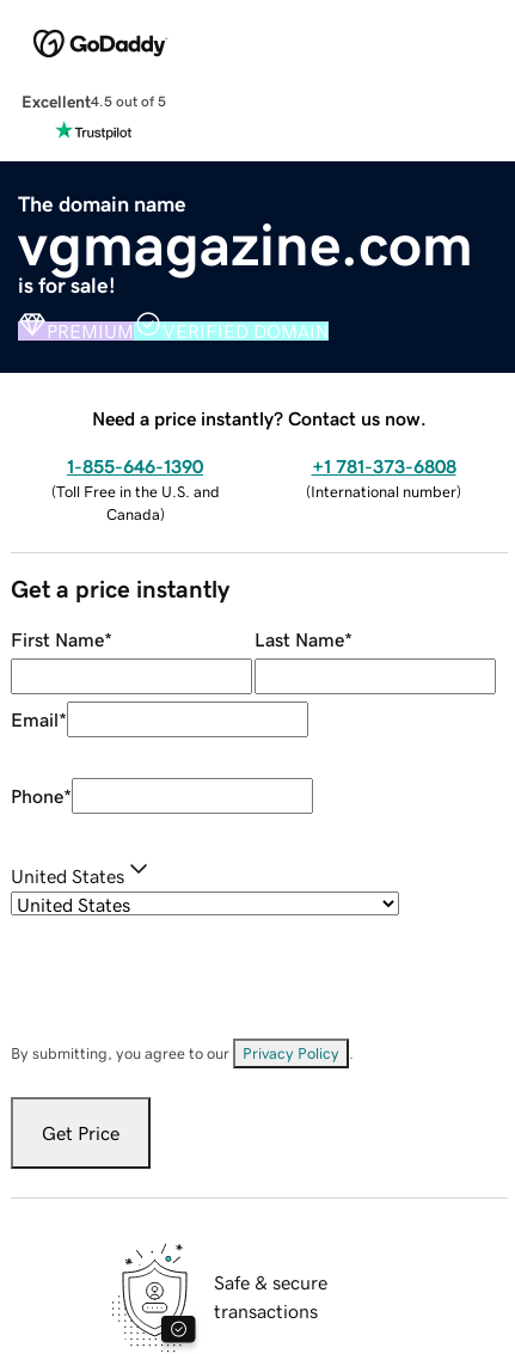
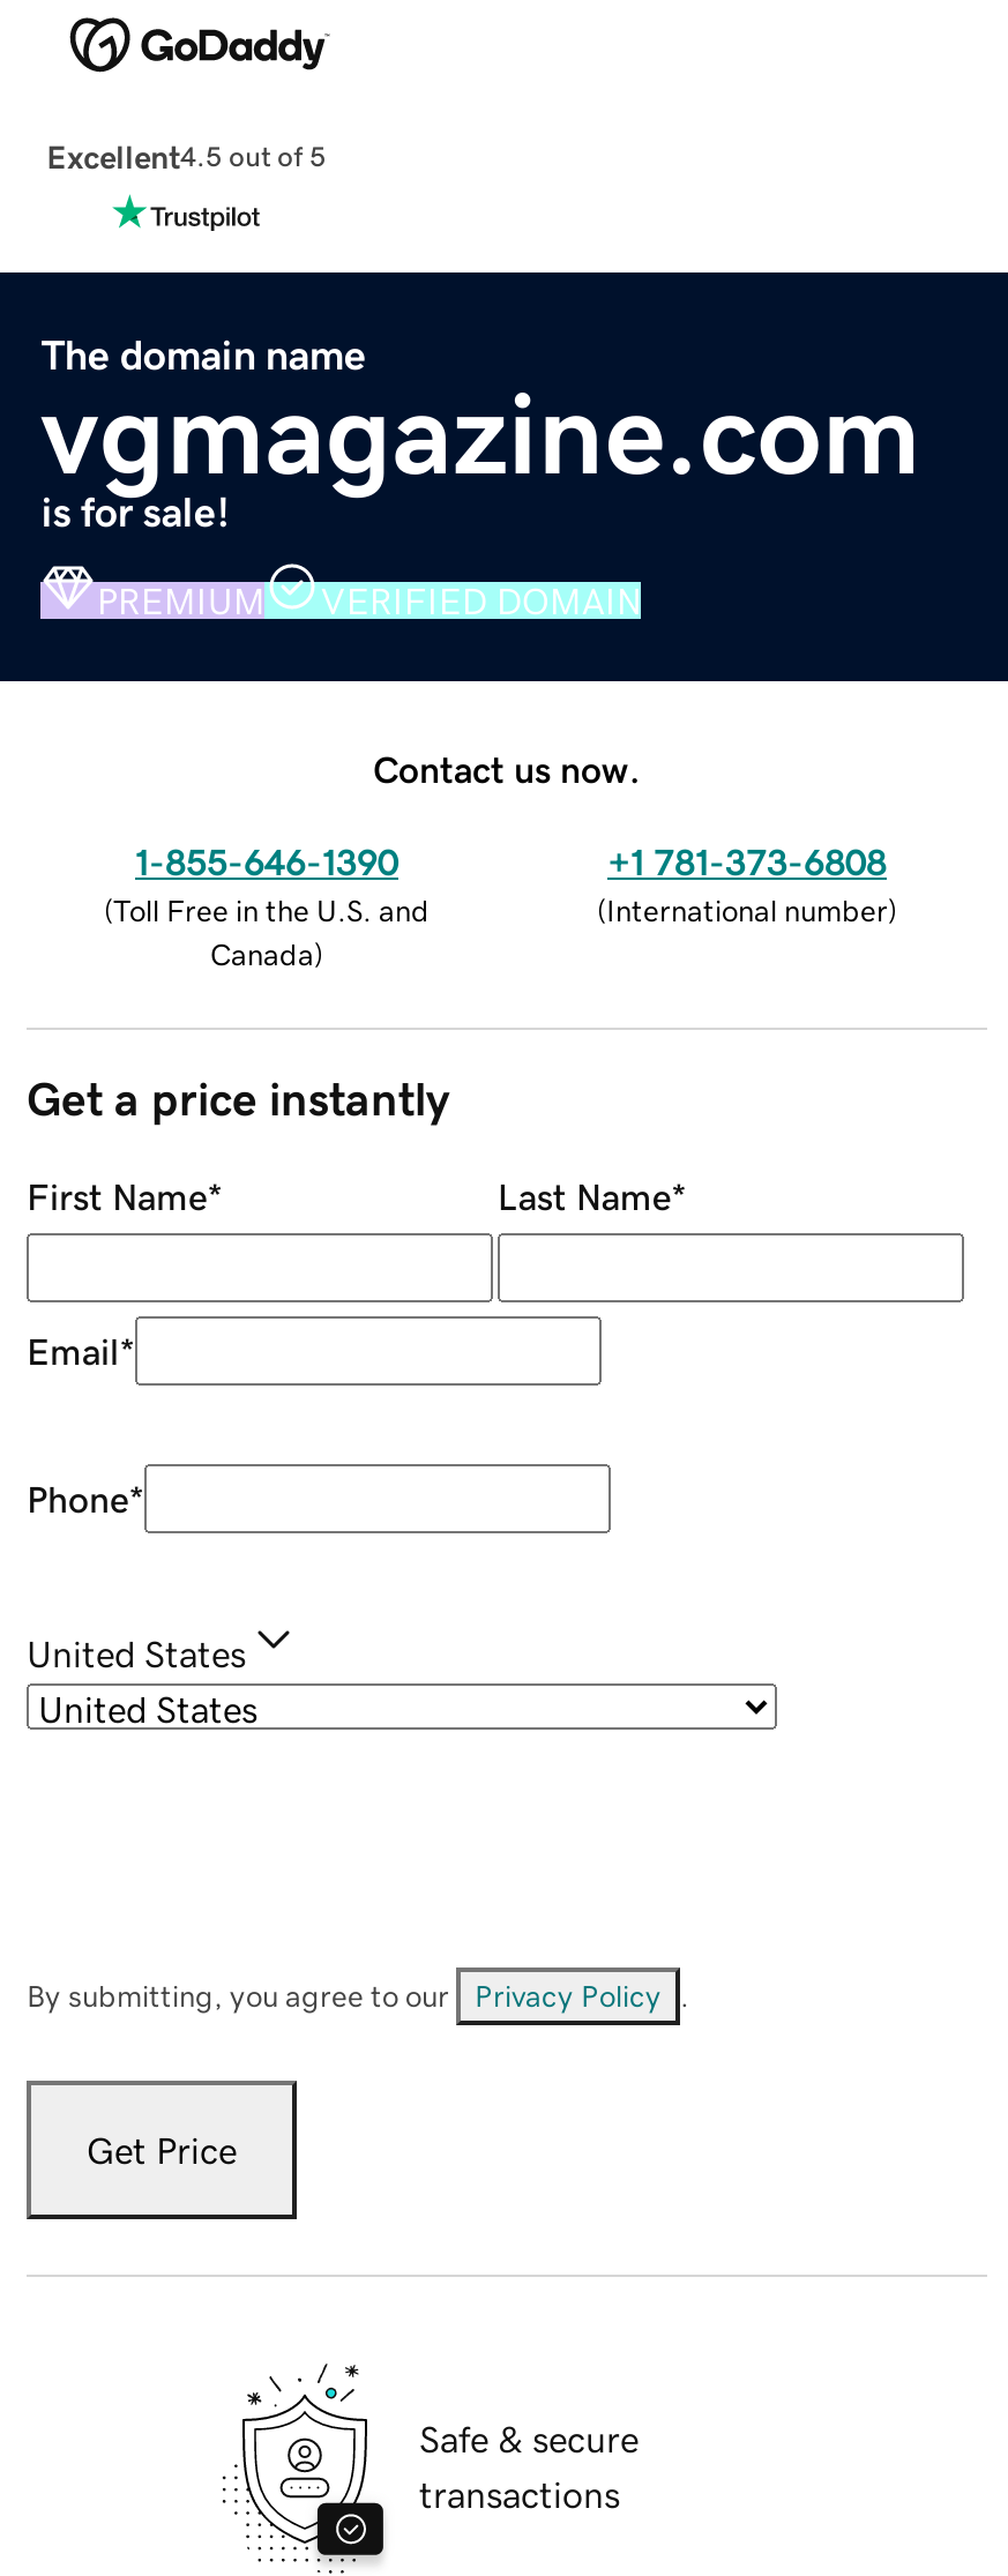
[92,408,427,427] Need a price instantly? Contact us now. -> [373,750,641,787] Contact us now.

